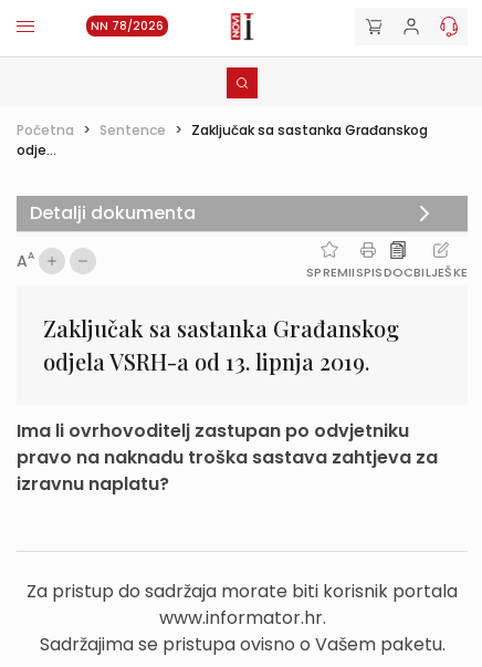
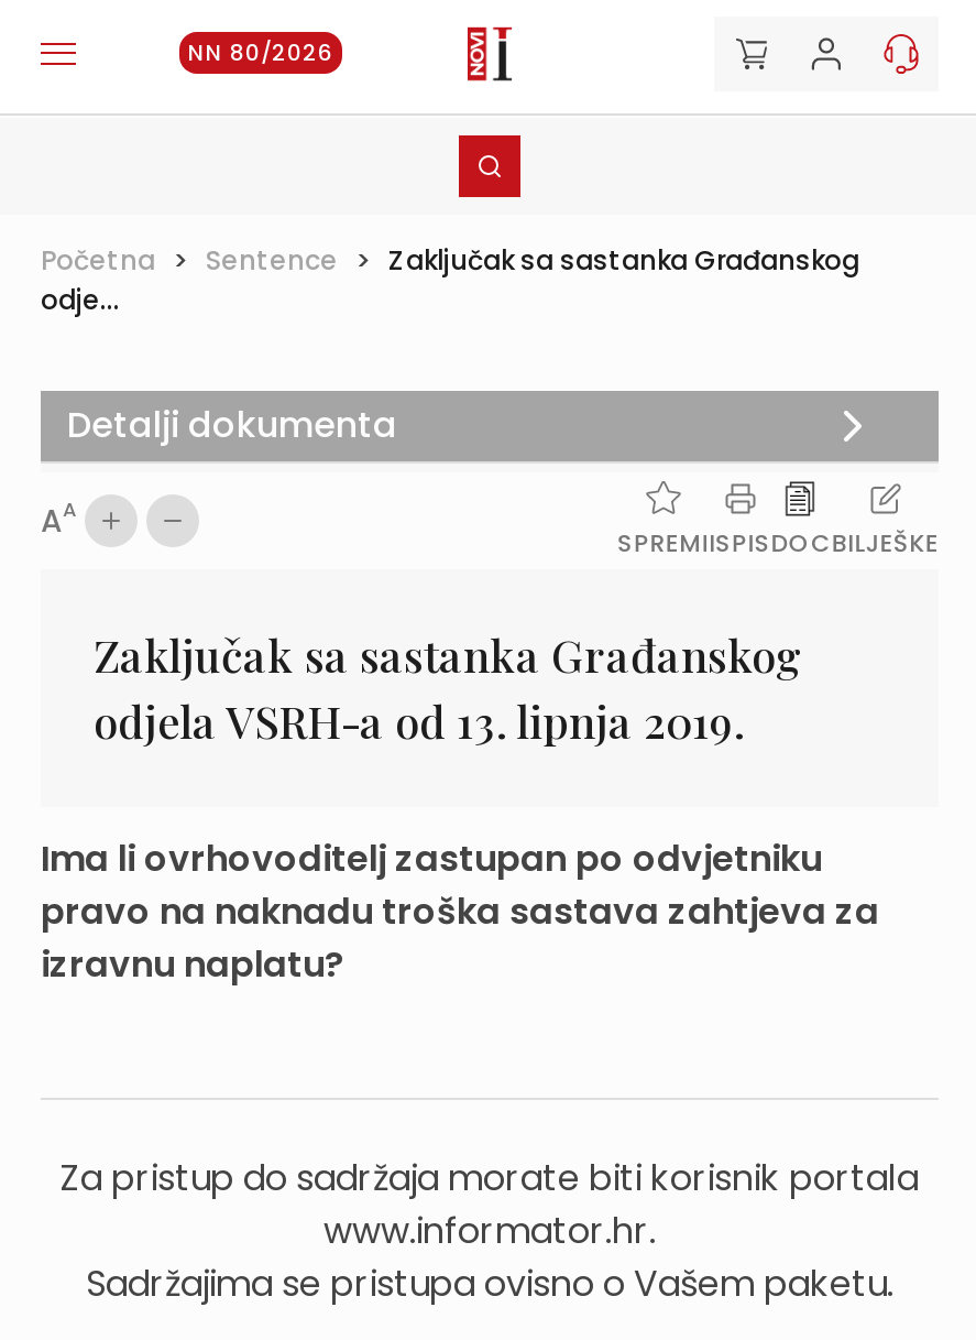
[91,18,164,34] NN 78/2026 -> [188,36,333,69] NN 80/2026

